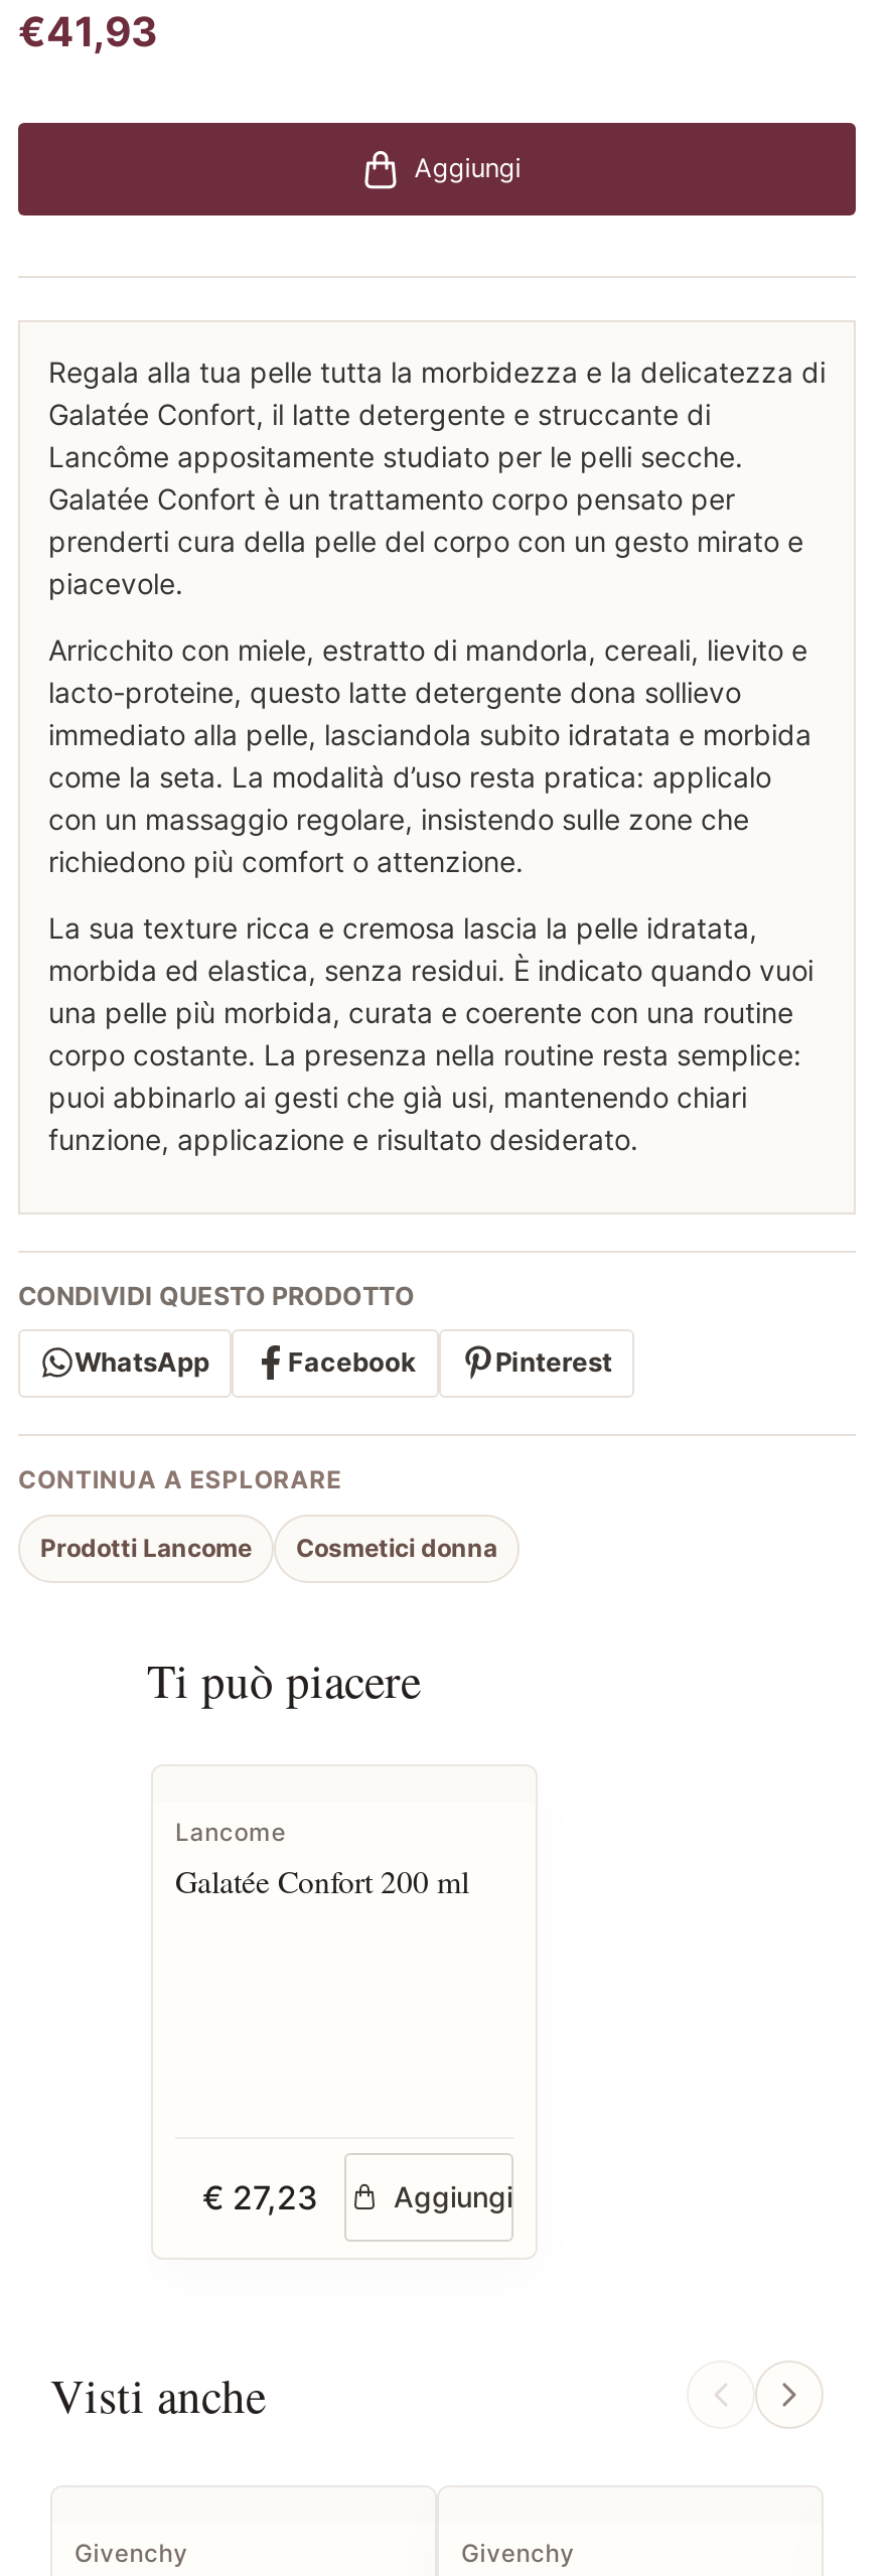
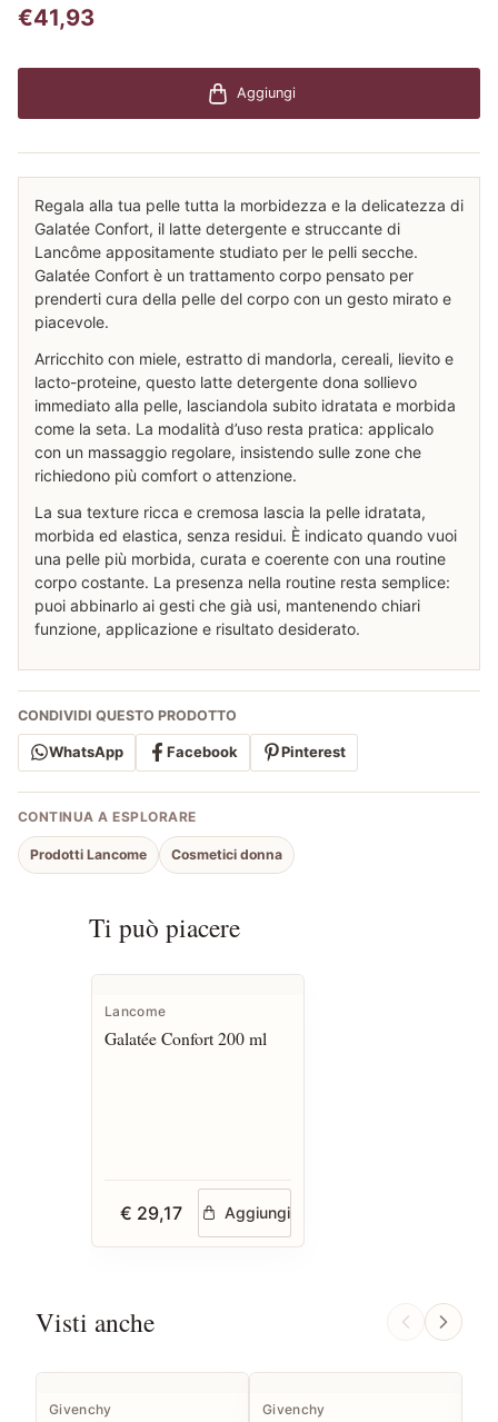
[202,2177,317,2217] € 27,23 -> [120,1202,182,1224] € 29,17

